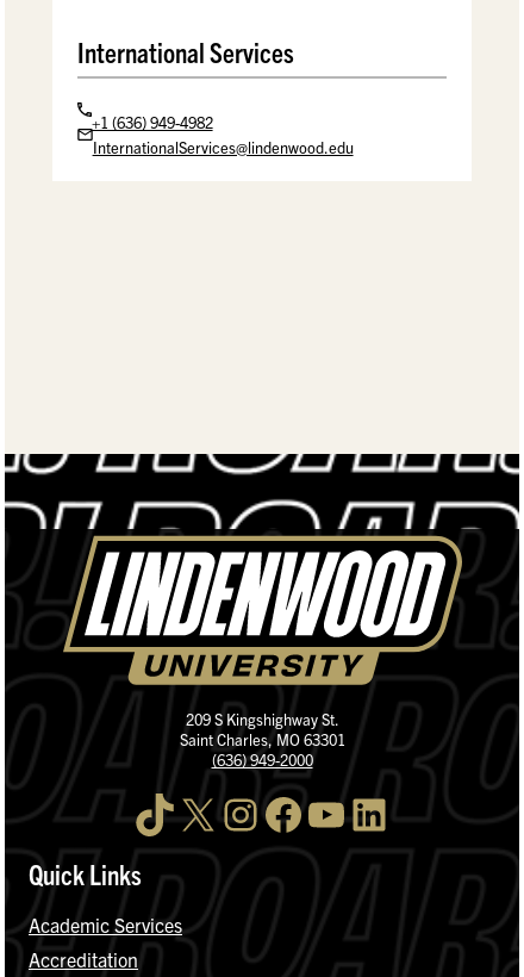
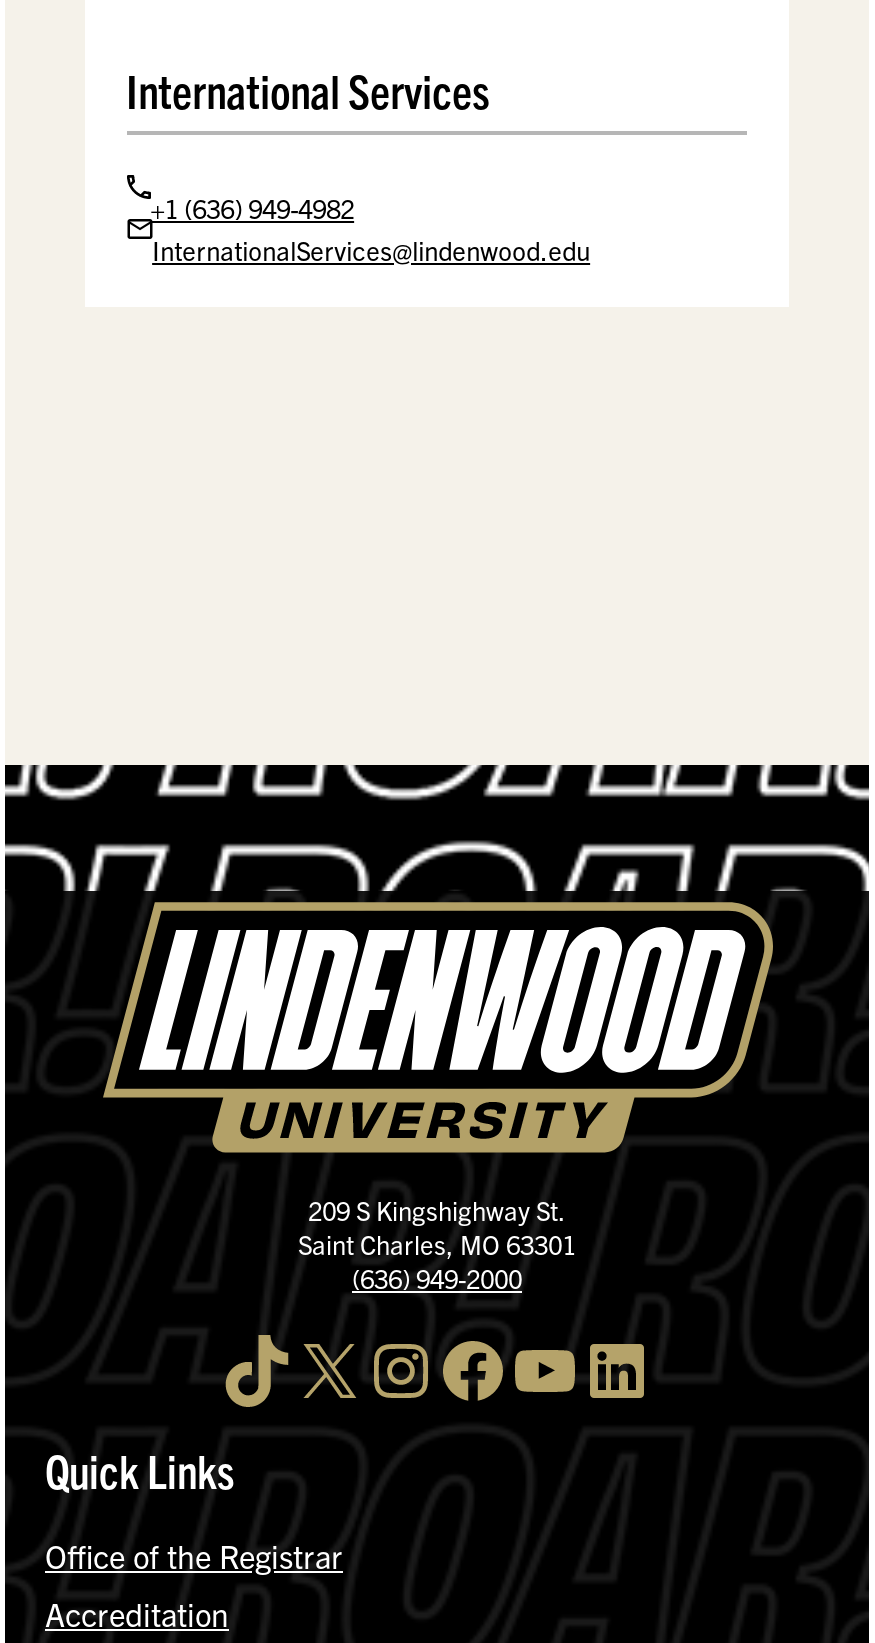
[29,913,182,936] Academic Services -> [45,1535,343,1575] Office of the Registrar

